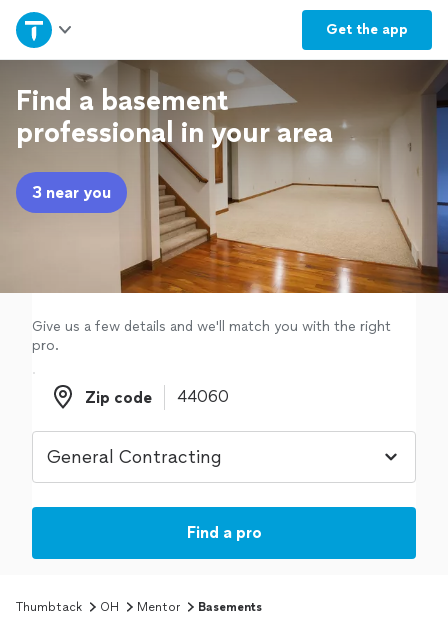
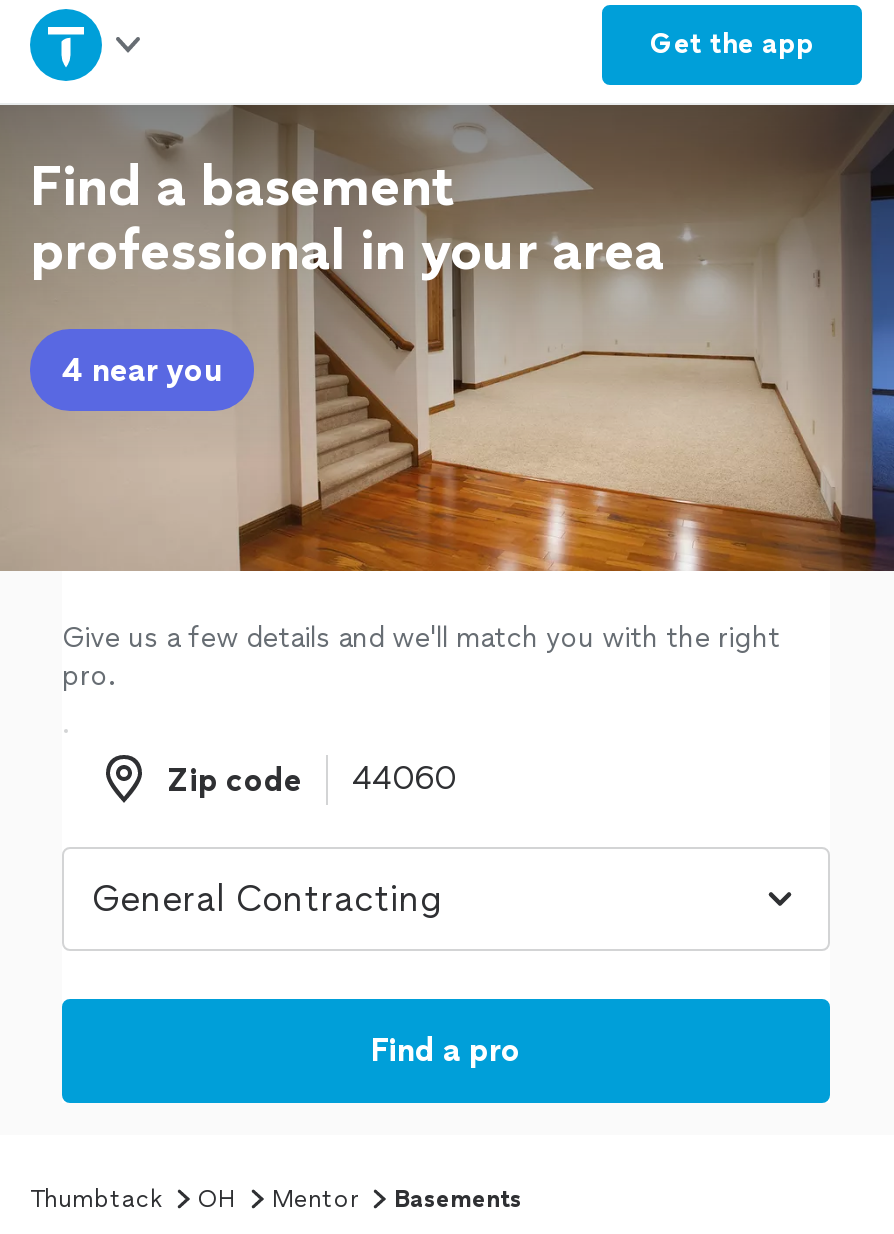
[32,183,111,202] 3 near you -> [62,351,222,389] 4 near you

